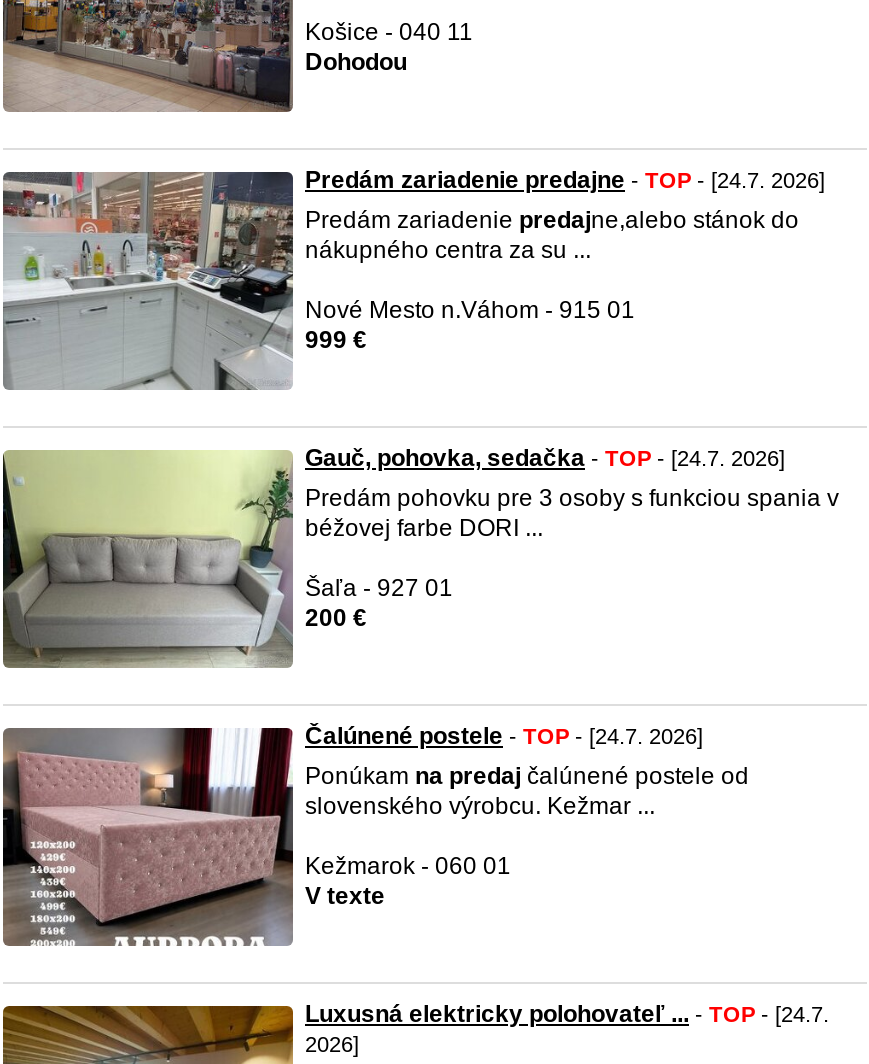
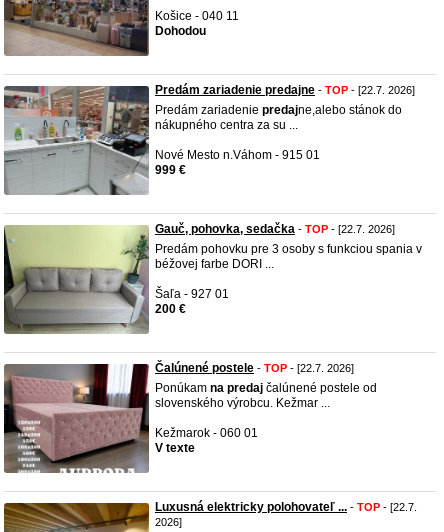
[305,166,825,194] Predám zariadenie predajne - TOP - [24.7. 2026] -> [155,83,415,97] Predám zariadenie predajne - TOP - [22.7. 2026]
[305,444,785,472] Gauč, pohovka, sedačka - TOP - [24.7. 2026] -> [155,222,395,236] Gauč, pohovka, sedačka - TOP - [22.7. 2026]
[305,722,703,750] Čalúnené postele - TOP - [24.7. 2026] -> [155,361,354,375] Čalúnené postele - TOP - [22.7. 2026]
[305,1000,829,1028] Luxusná elektricky polohovateľ ... - TOP - [24.7. -> [155,500,417,514] Luxusná elektricky polohovateľ ... - TOP - [22.7.

